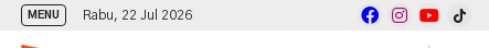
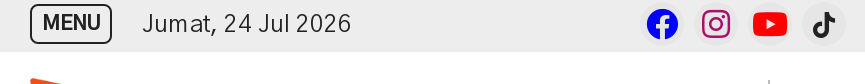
[83,9,192,22] Rabu, 22 Jul 2026 -> [142,12,352,36] Jumat, 24 Jul 2026

